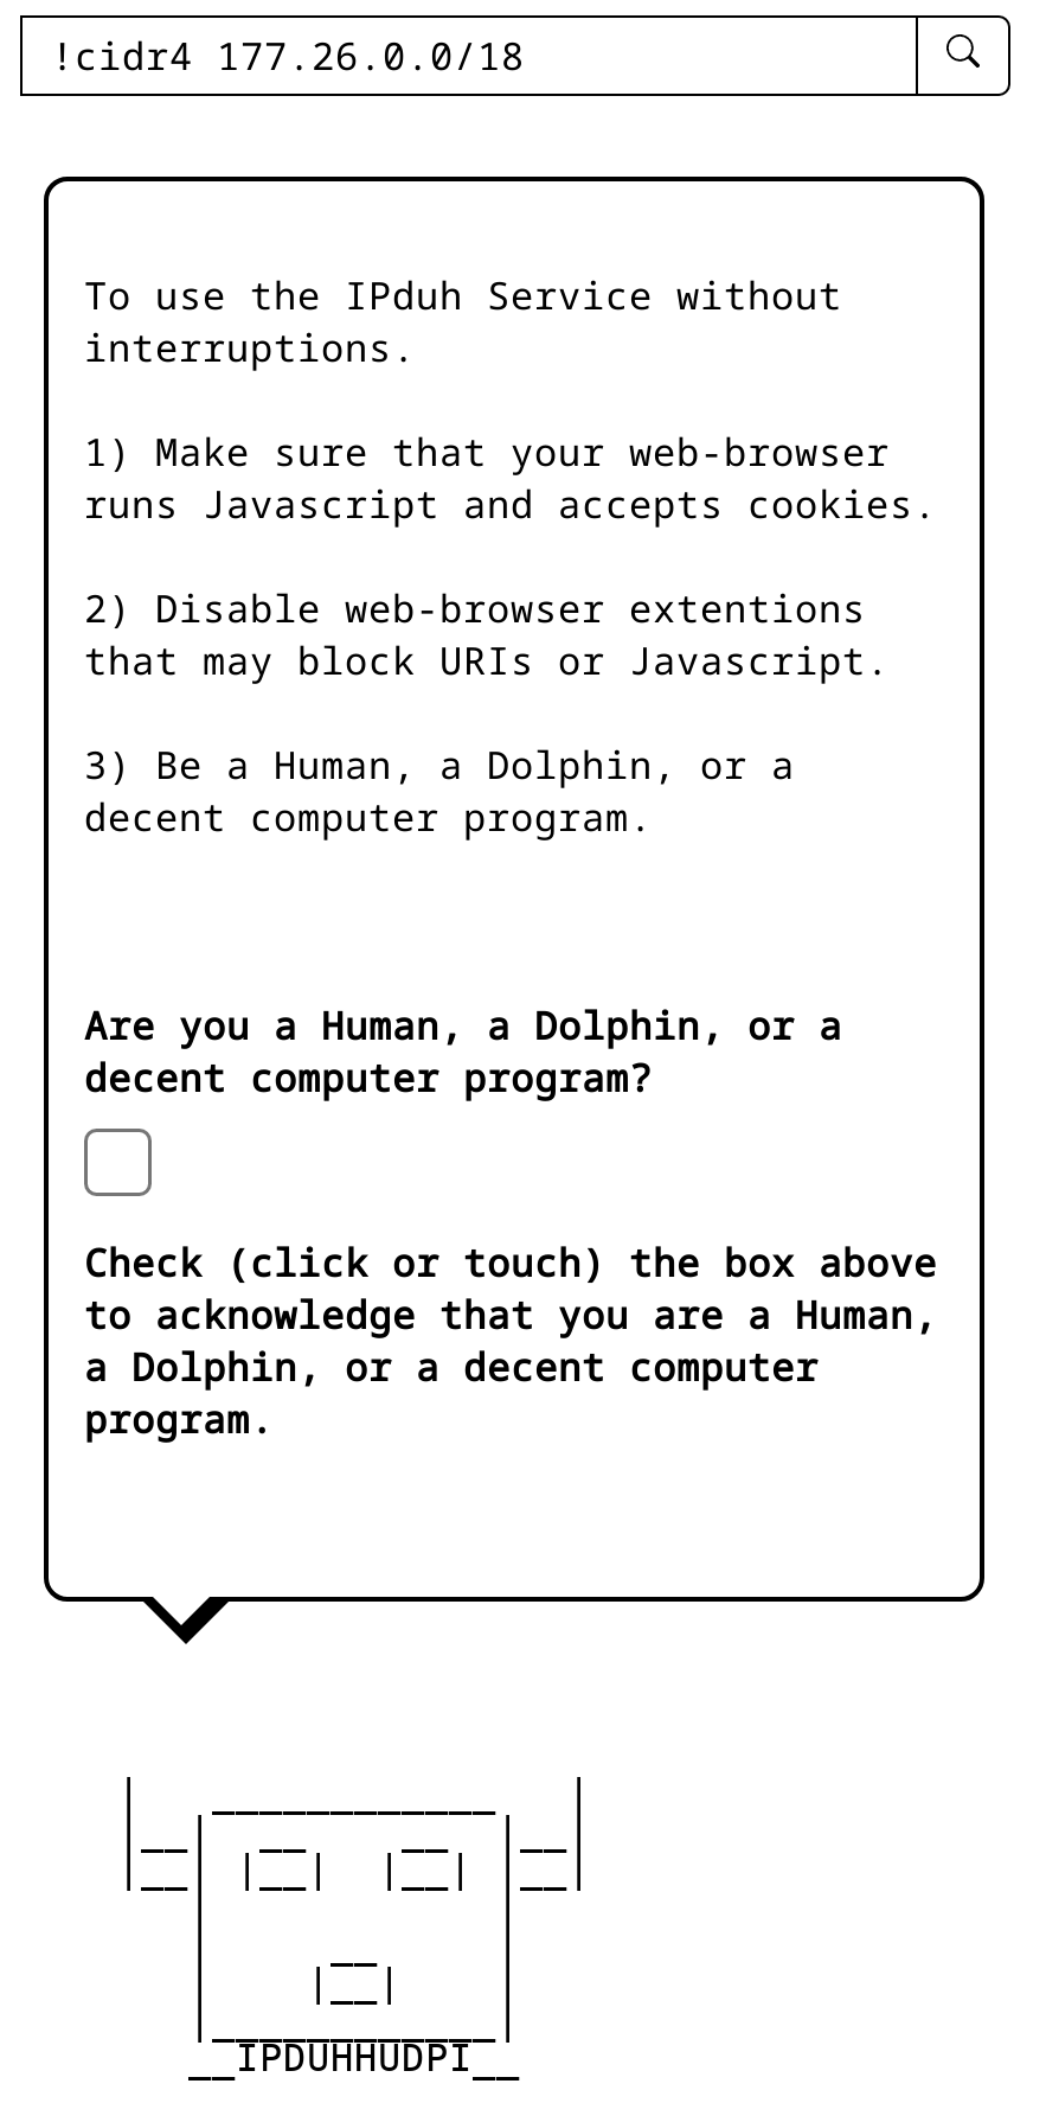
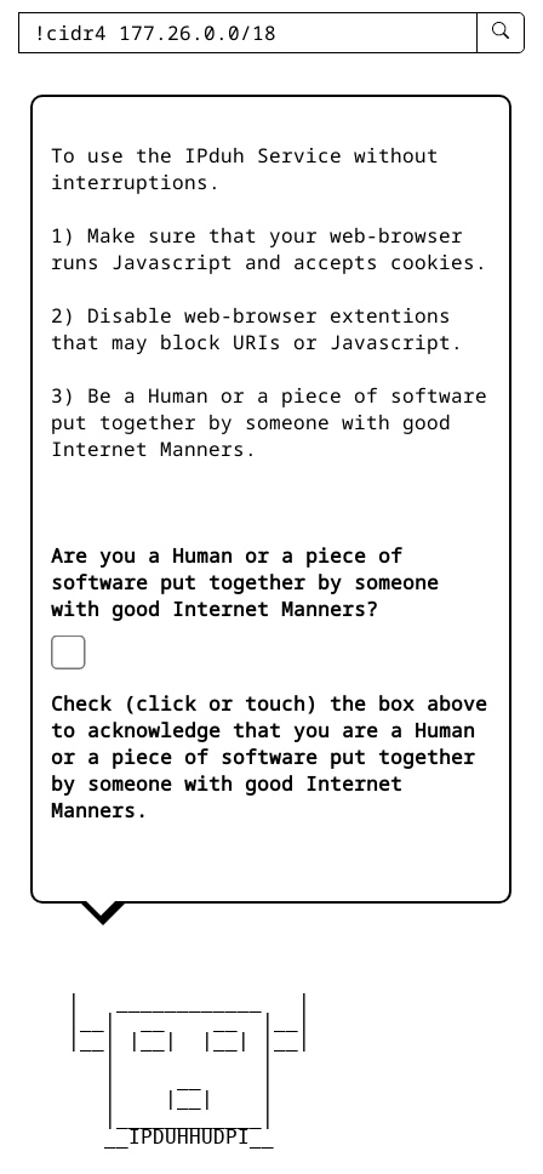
[84,739,795,843] 3) Be a Human, a Dolphin, or a | decent computer program. -> [51,382,487,462] 3) Be a Human or a piece of software | put together by someone with good | Internet Manners.
[84,1000,842,1104] Are you a Human, a Dolphin, or a | decent computer program? -> [51,542,439,622] Are you a Human or a piece of | software put together by someone | with good Internet Manners?
[84,1289,937,1446] to acknowledge that you are a Human, | a Dolphin, or a decent computer | program. -> [51,717,475,824] to acknowledge that you are a Human | or a piece of software put together | by someone with good Internet | Manners.

